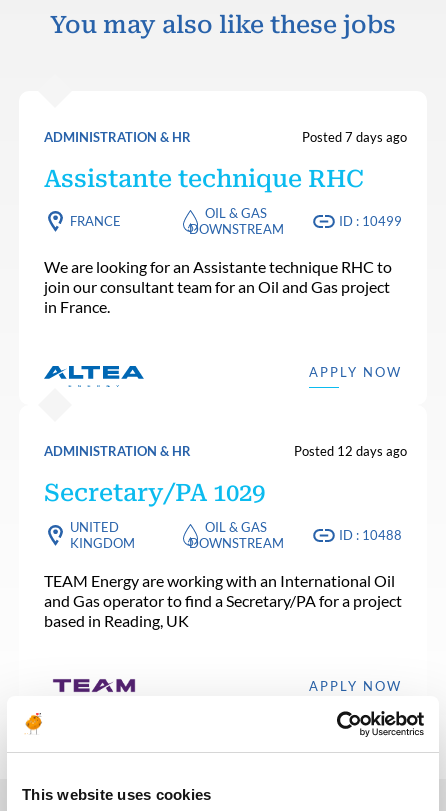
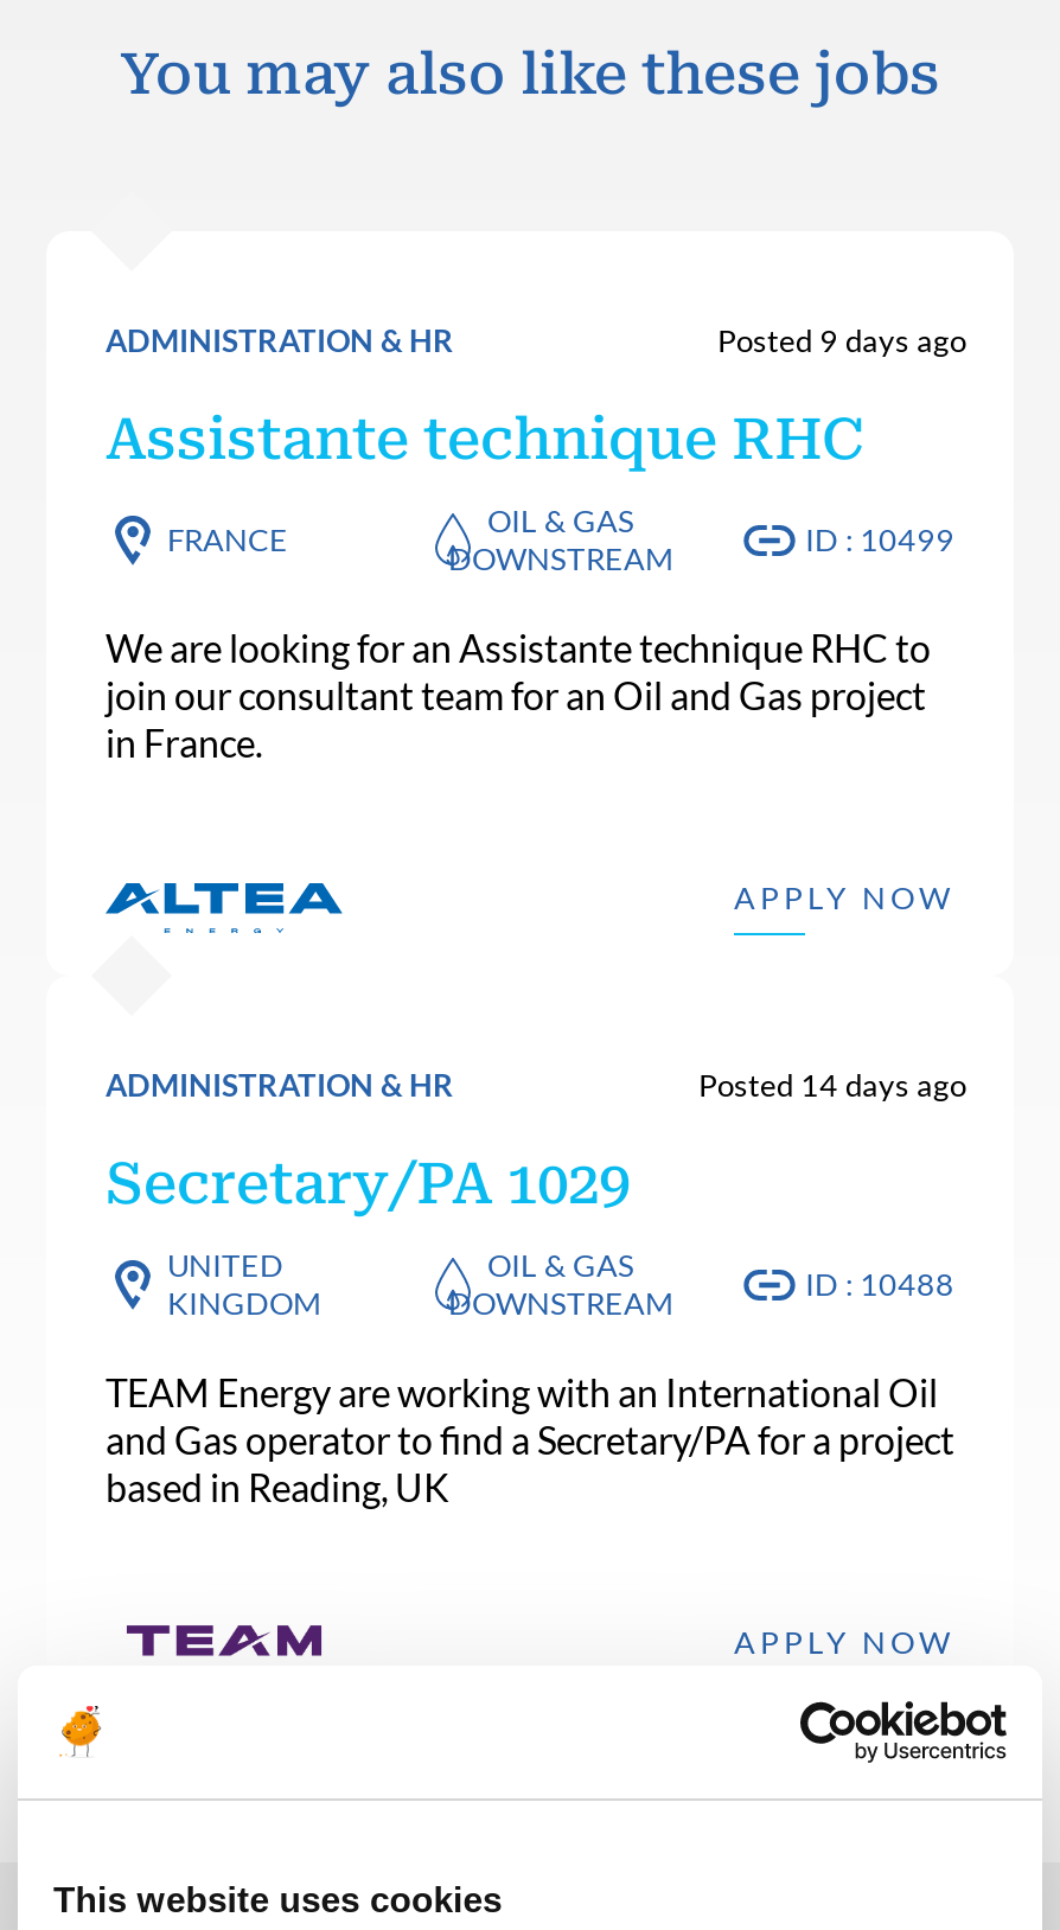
[302,129,407,145] Posted 7 days ago -> [717,321,966,359] Posted 9 days ago
[294,443,407,459] Posted 12 days ago -> [698,1065,966,1103] Posted 14 days ago

